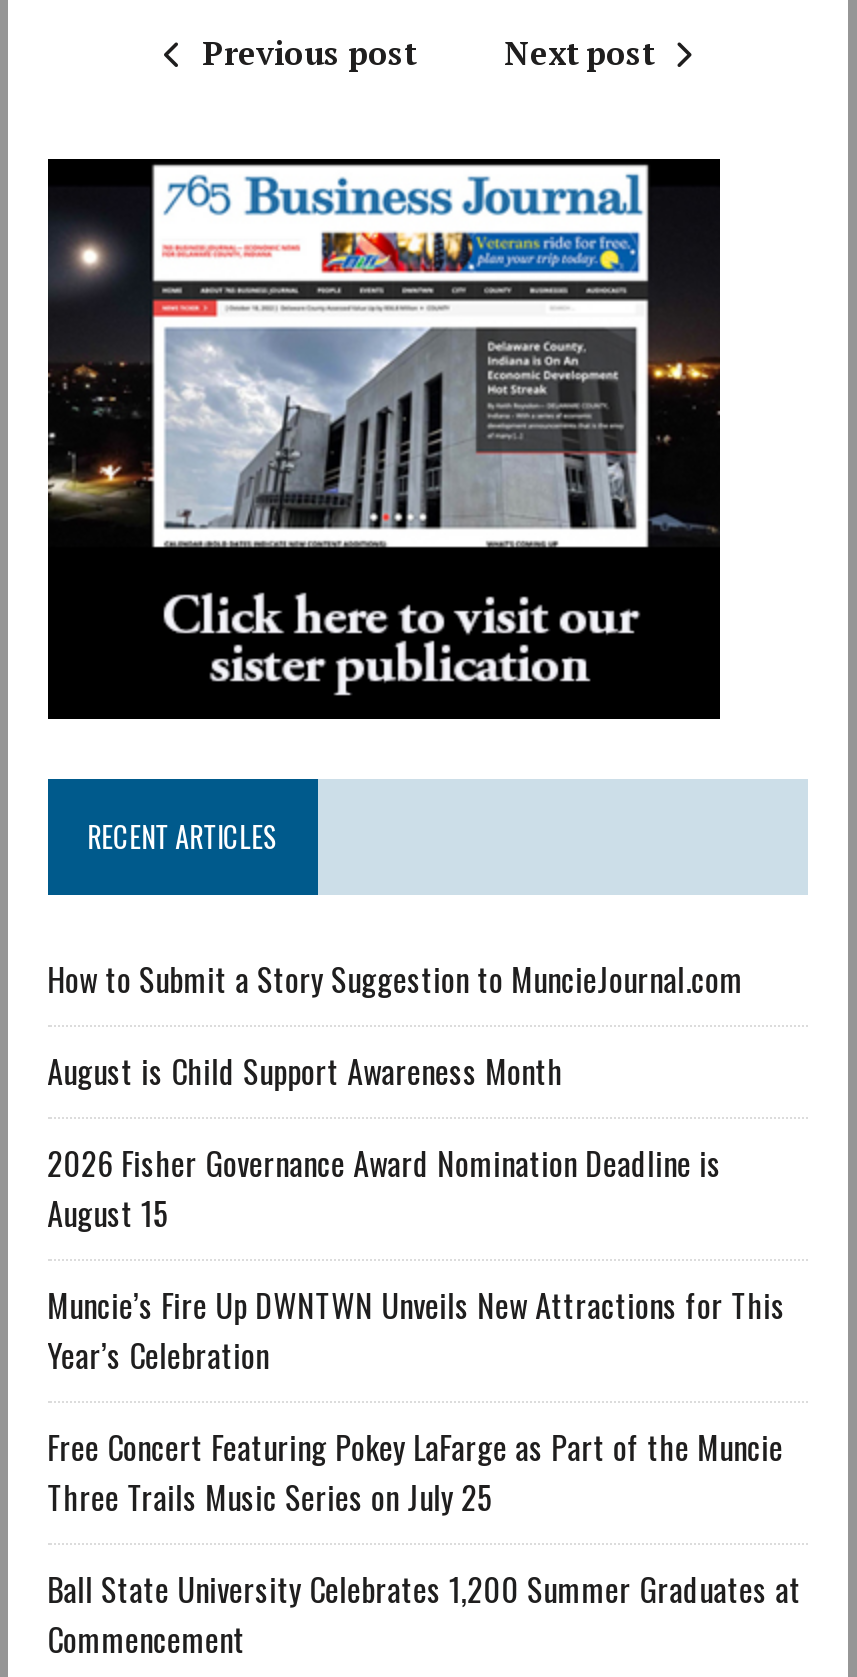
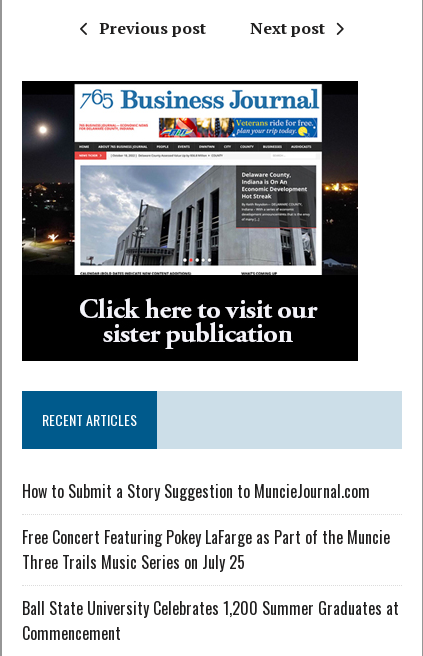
[47,1046,785,1378] August is Child Support Awareness Month | 2026 Fisher Governance Award Nomination Deadline is | August 15 | Muncie’s Fire Up DWNTWN Unveils New Attractions for This | Year’s Celebration -> none

